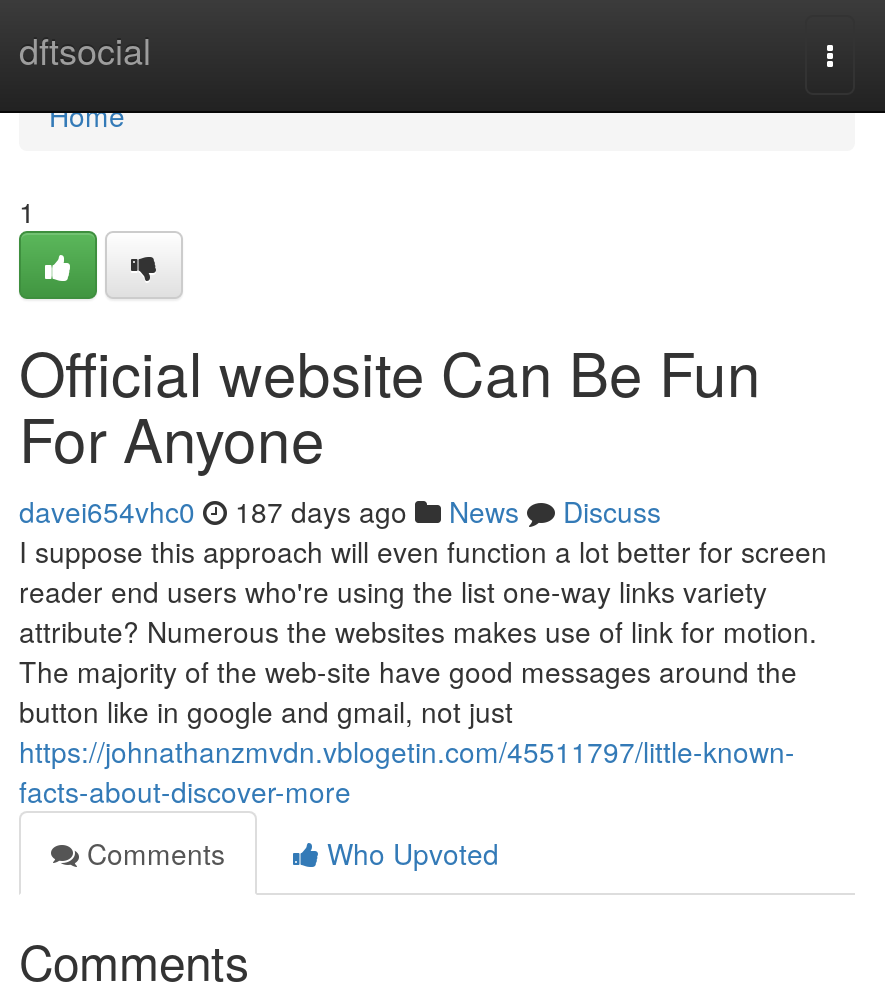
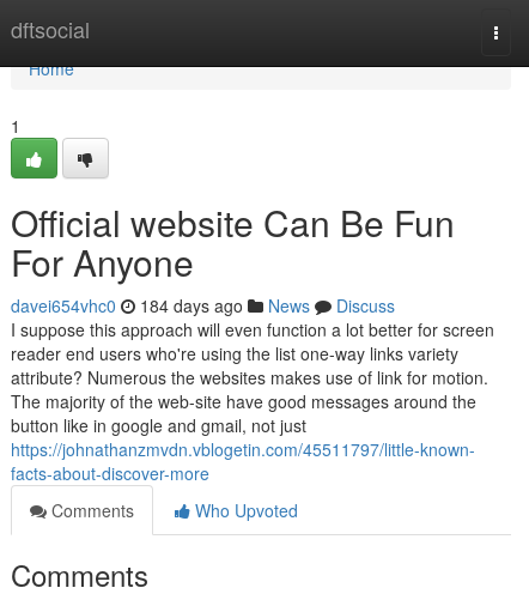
[19,491,661,531] davei654vhc0 187 days ago News Discuss -> [11,293,395,317] davei654vhc0 184 days ago News Discuss

